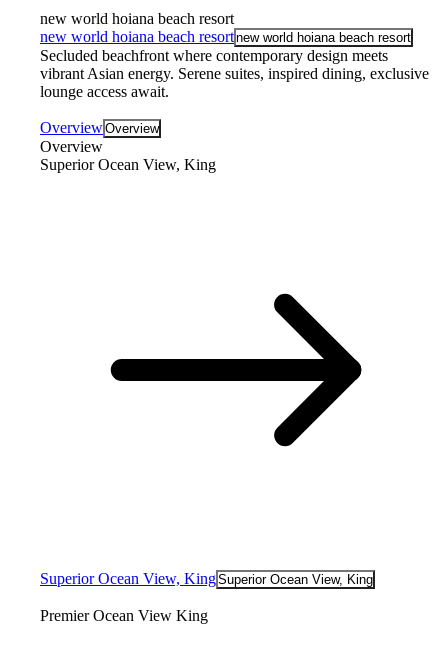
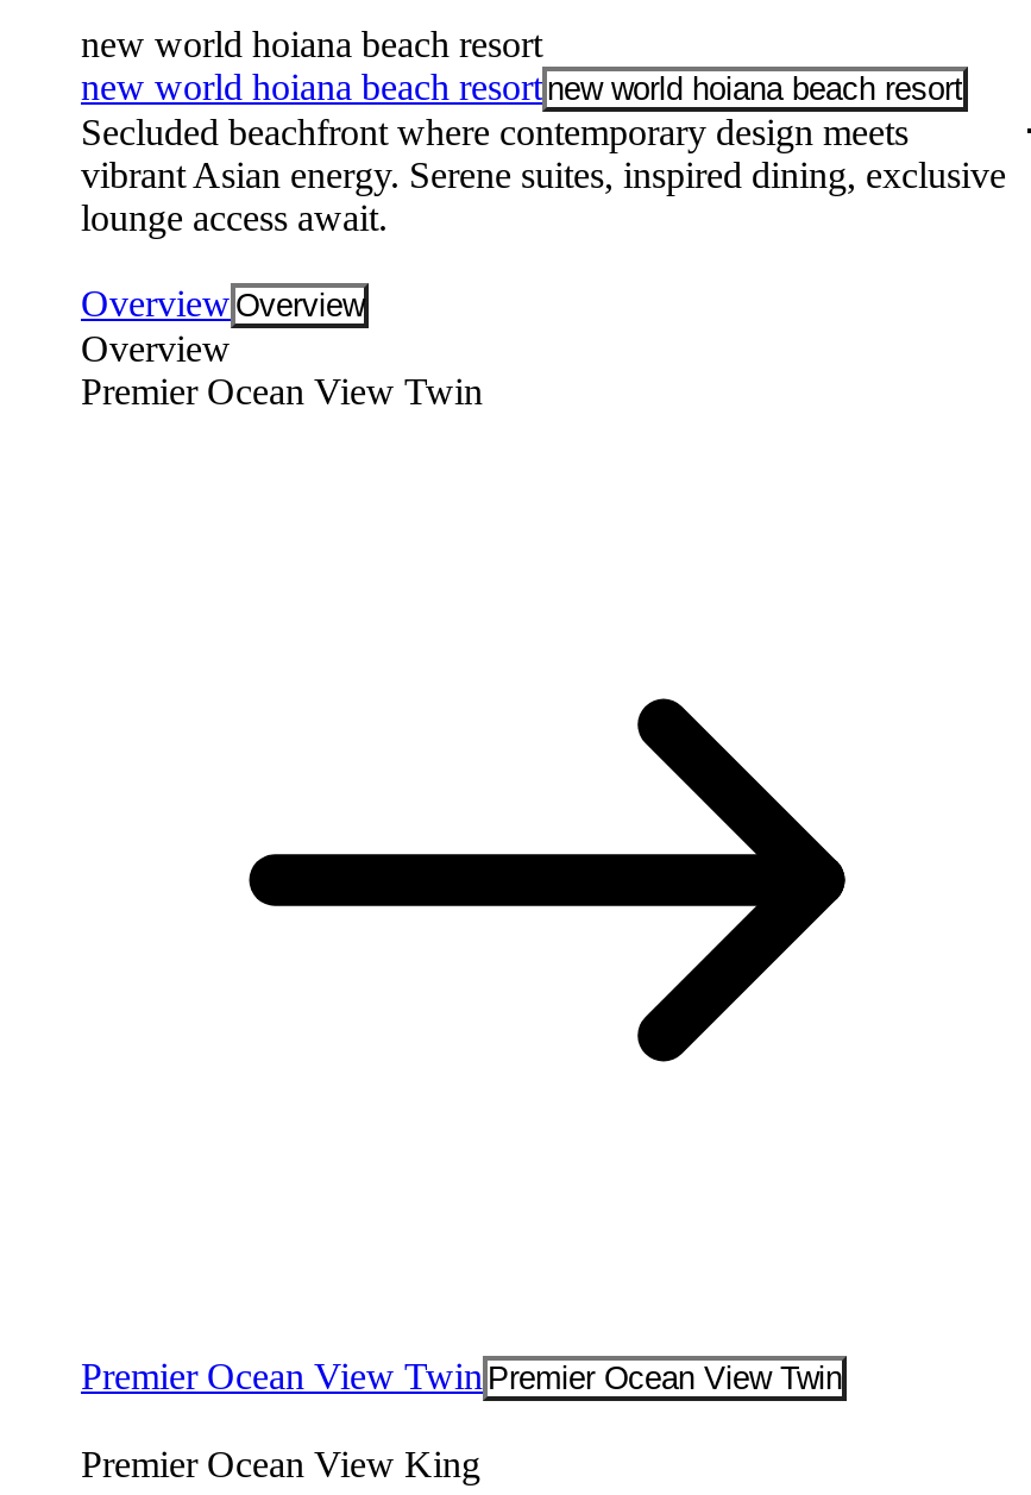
[40,156,216,173] Superior Ocean View, King -> [81,372,483,412] Premier Ocean View Twin
[40,570,373,587] Superior Ocean View, King Superior Ocean View, King -> [81,1357,842,1397] Premier Ocean View Twin Premier Ocean View Twin

